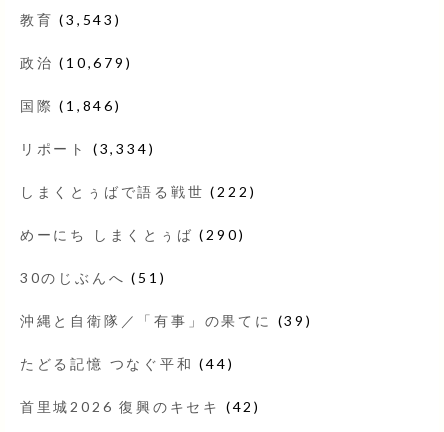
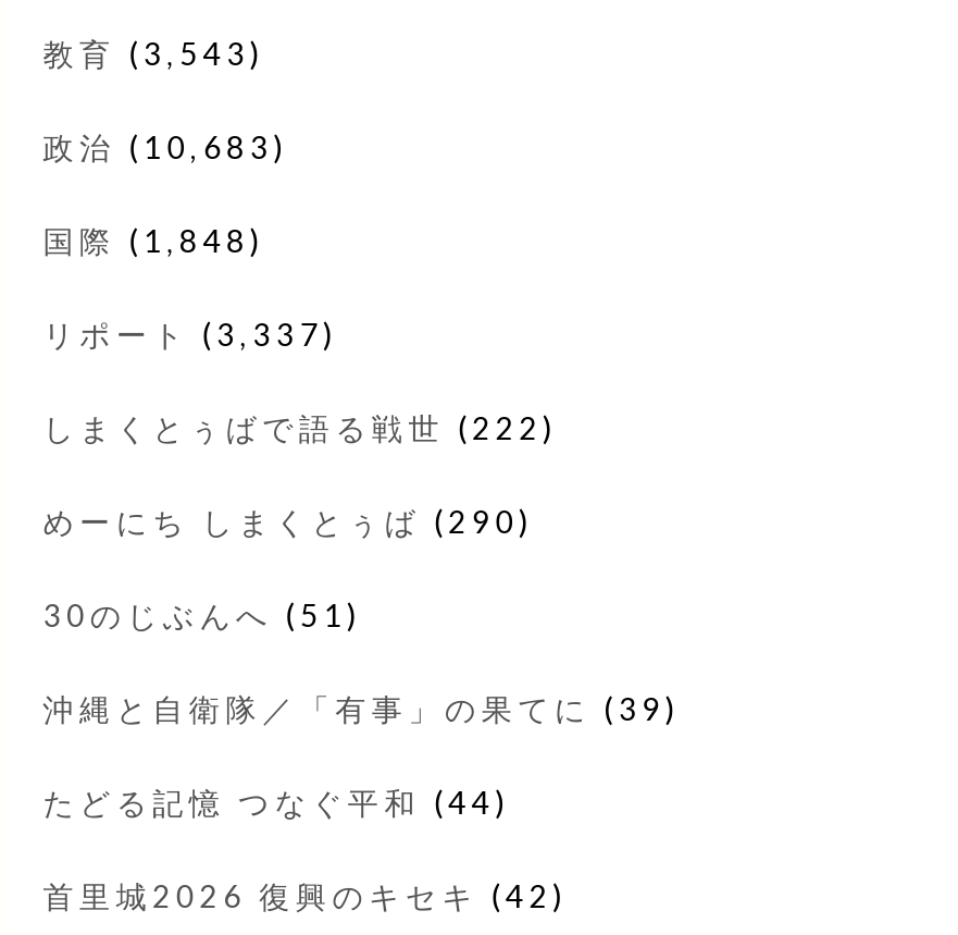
[20,54,132,71] 政治(10,679) -> [43,129,288,166] 政治(10,683)
[20,97,122,114] 国際(1,846) -> [43,223,265,260] 国際(1,848)
[20,140,155,157] リポート(3,334) -> [43,316,338,353] リポート(3,337)

